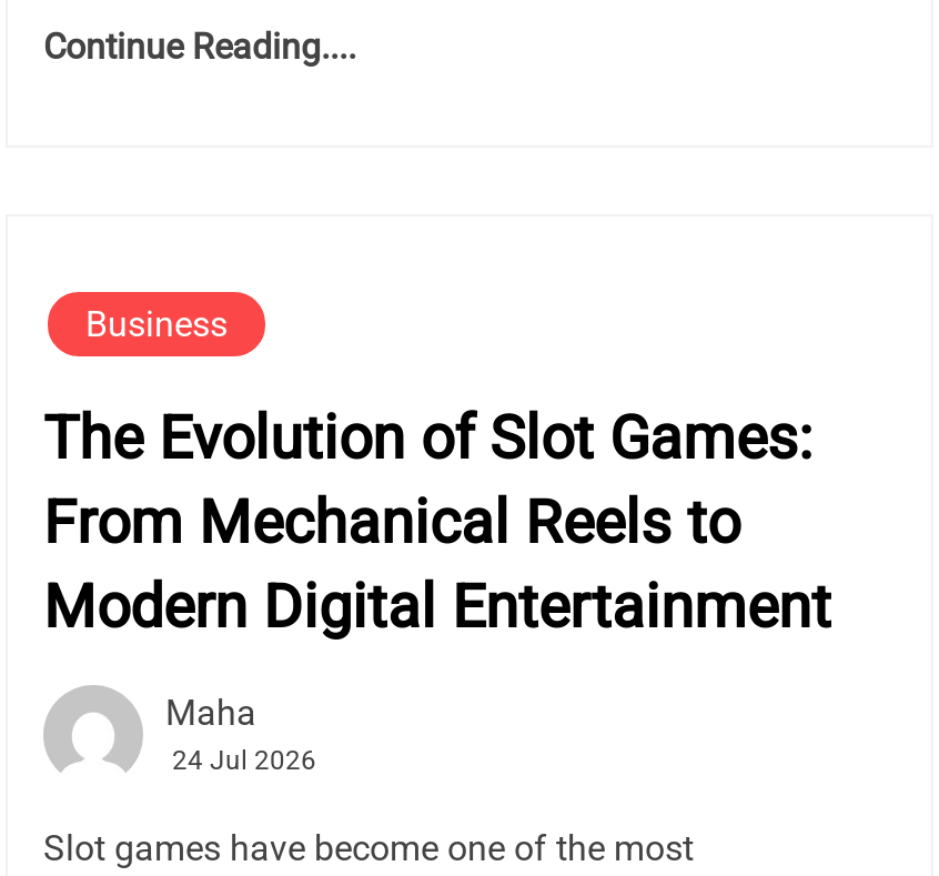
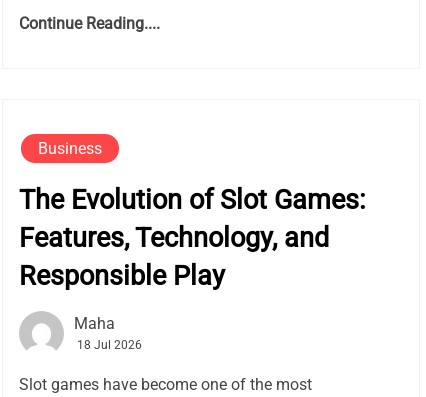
[43,487,831,643] From Mechanical Reels to | Modern Digital Entertainment -> [19,222,329,292] Features, Technology, and | Responsible Play
[172,745,316,776] 24 Jul 2026 -> [77,338,142,352] 18 Jul 2026

